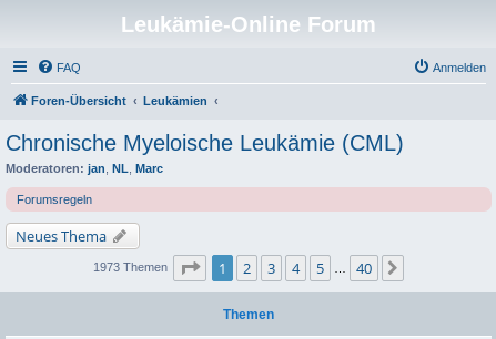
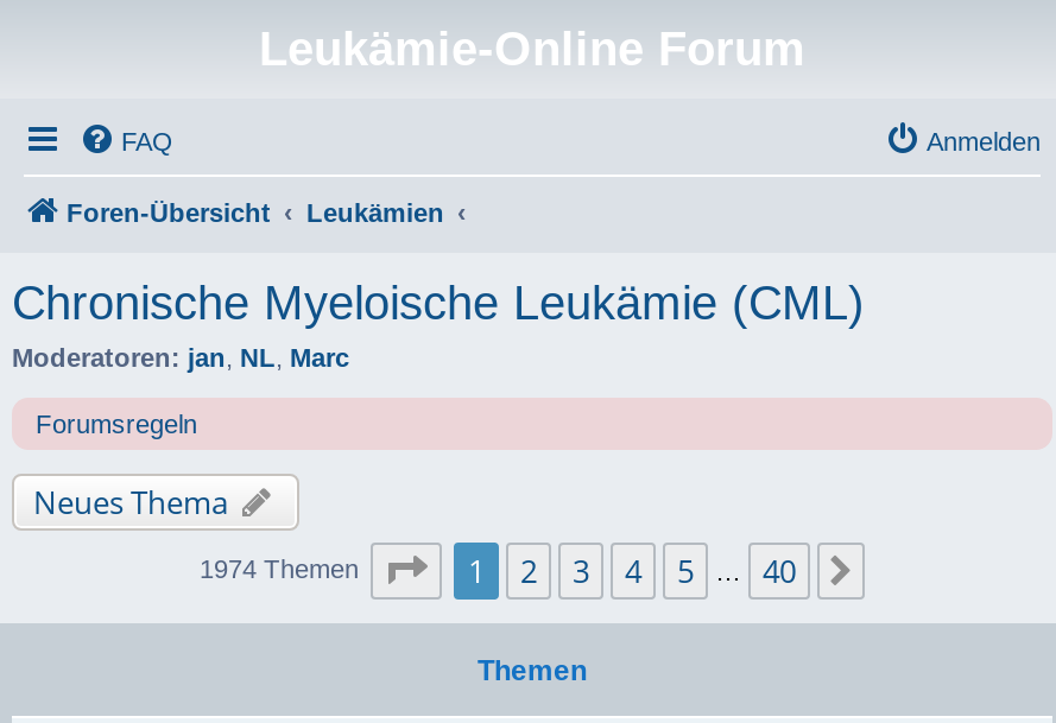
[93,260,171,274] 1973 Themen -> [200,554,366,583] 1974 Themen

